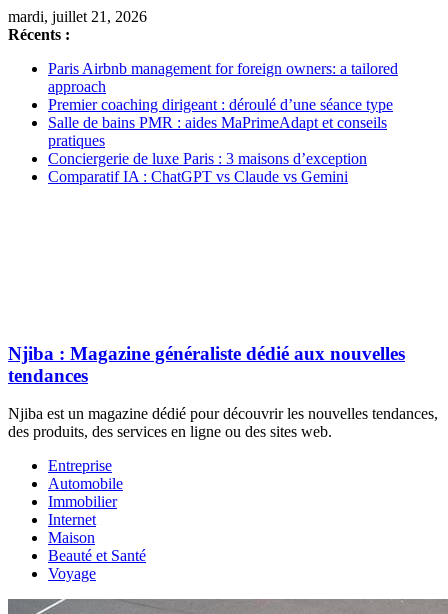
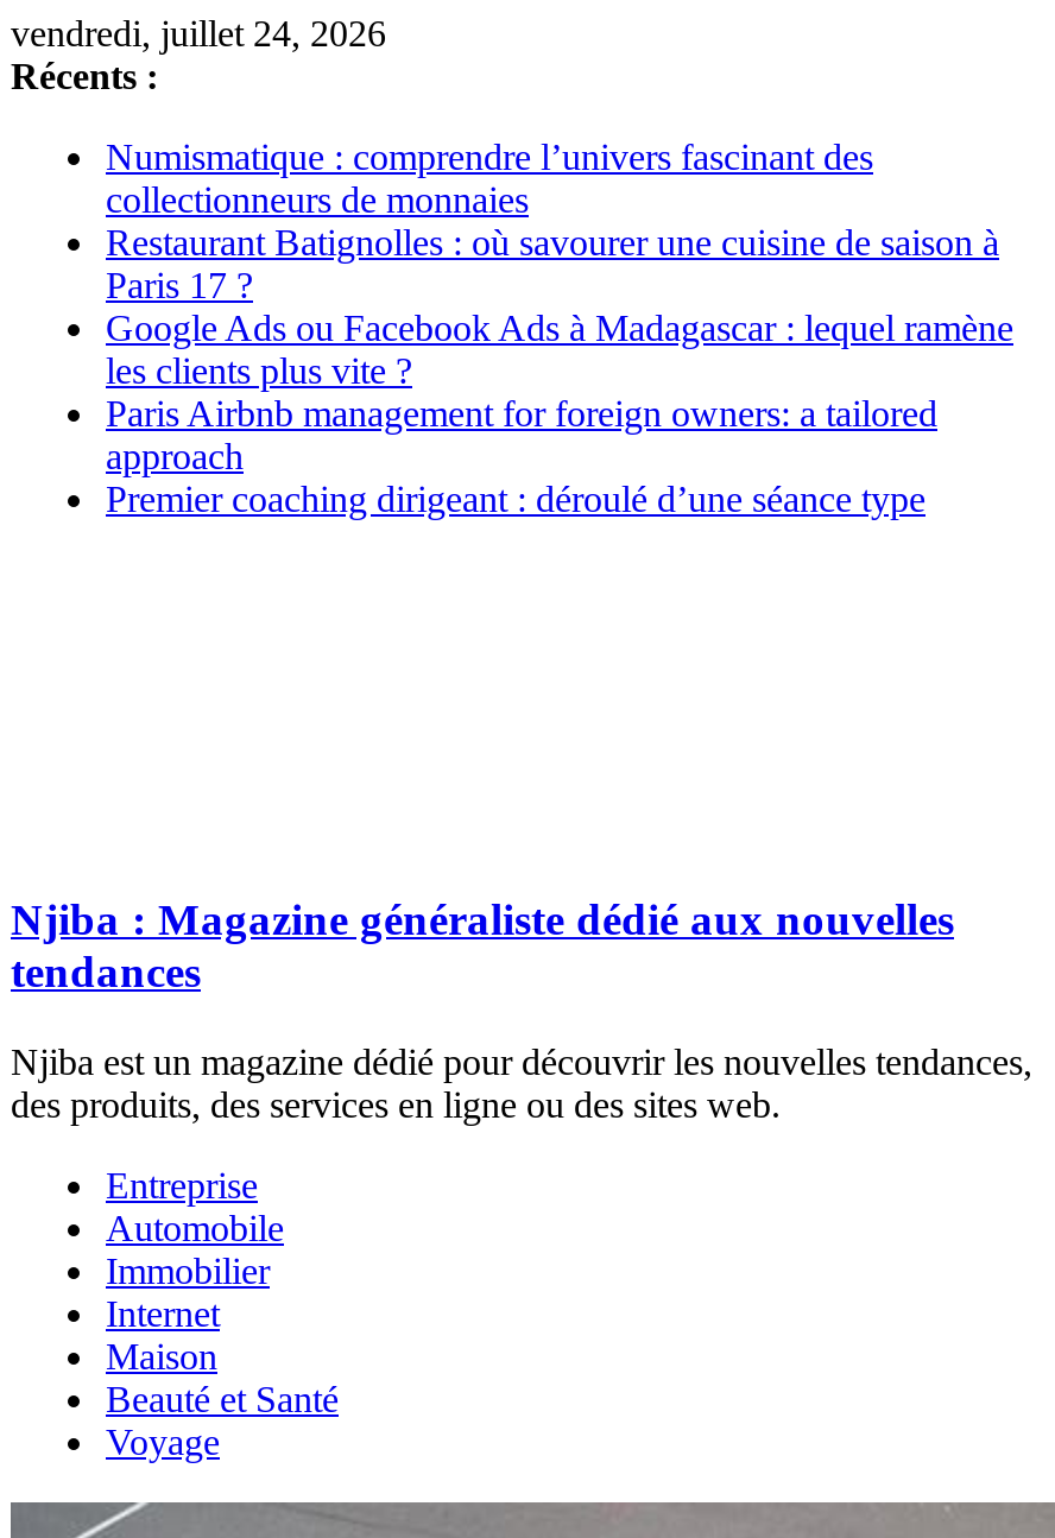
[8,8,147,25] mardi, juillet 21, 2026 -> [11,13,386,53] vendredi, juillet 24, 2026
none -> [106,137,1013,391] Numismatique : comprendre l’univers fascinant des | collectionneurs de monnaies | Restaurant Batignolles : où savourer une cuisine de saison à | Paris 17 ? | Google Ads ou Facebook Ads à Madagascar : lequel ramène | les clients plus vite ?
moved [48,60,398,113] -> [106,393,937,519]: Paris Airbnb management for foreign owners: a tailored | approach | Premier coaching dirigeant : déroulé d’une séance type
[48,114,387,185] Salle de bains PMR : aides MaPrimeAdapt et conseils | pratiques | Conciergerie de luxe Paris : 3 maisons d’exception | Comparatif IA : ChatGPT vs Claude vs Gemini -> none

